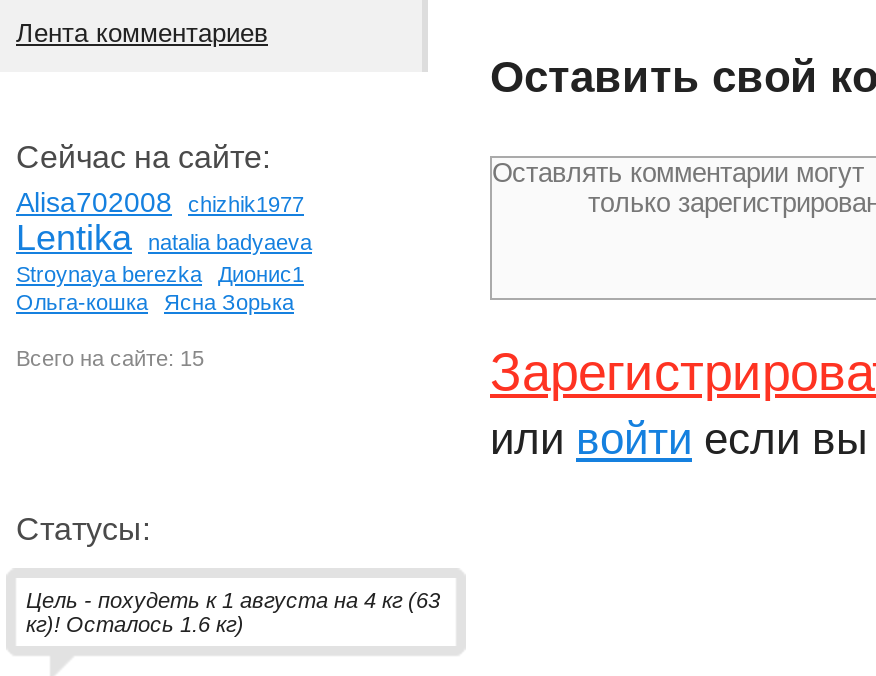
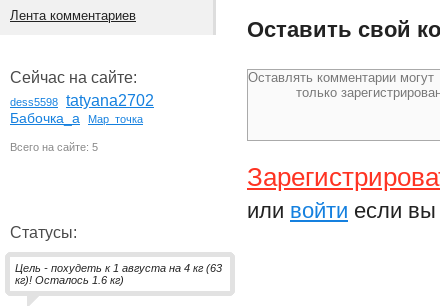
[16,187,312,315] Alisa702008 | chizhik1977 | Lentika | natalia badyaeva | Stroynaya berezka | Дионис1 | Ольга-кошка | Ясна Зорька -> [10,92,154,126] dess5598 | tatyana2702 | Бабочка_а | Мар_точка
[16,347,204,371] Всего на сайте: 15 -> [10,141,98,153] Всего на сайте: 5

